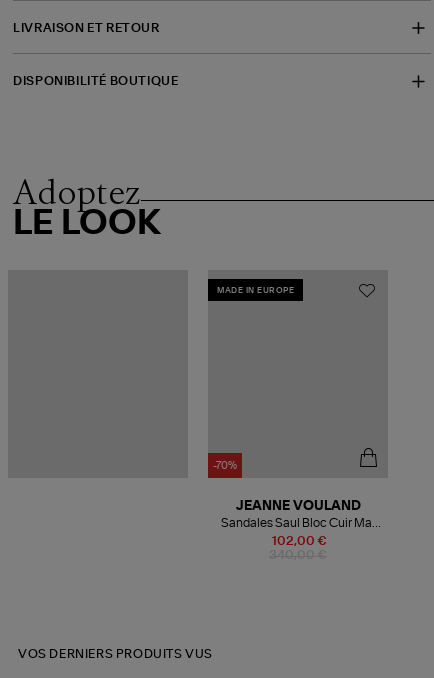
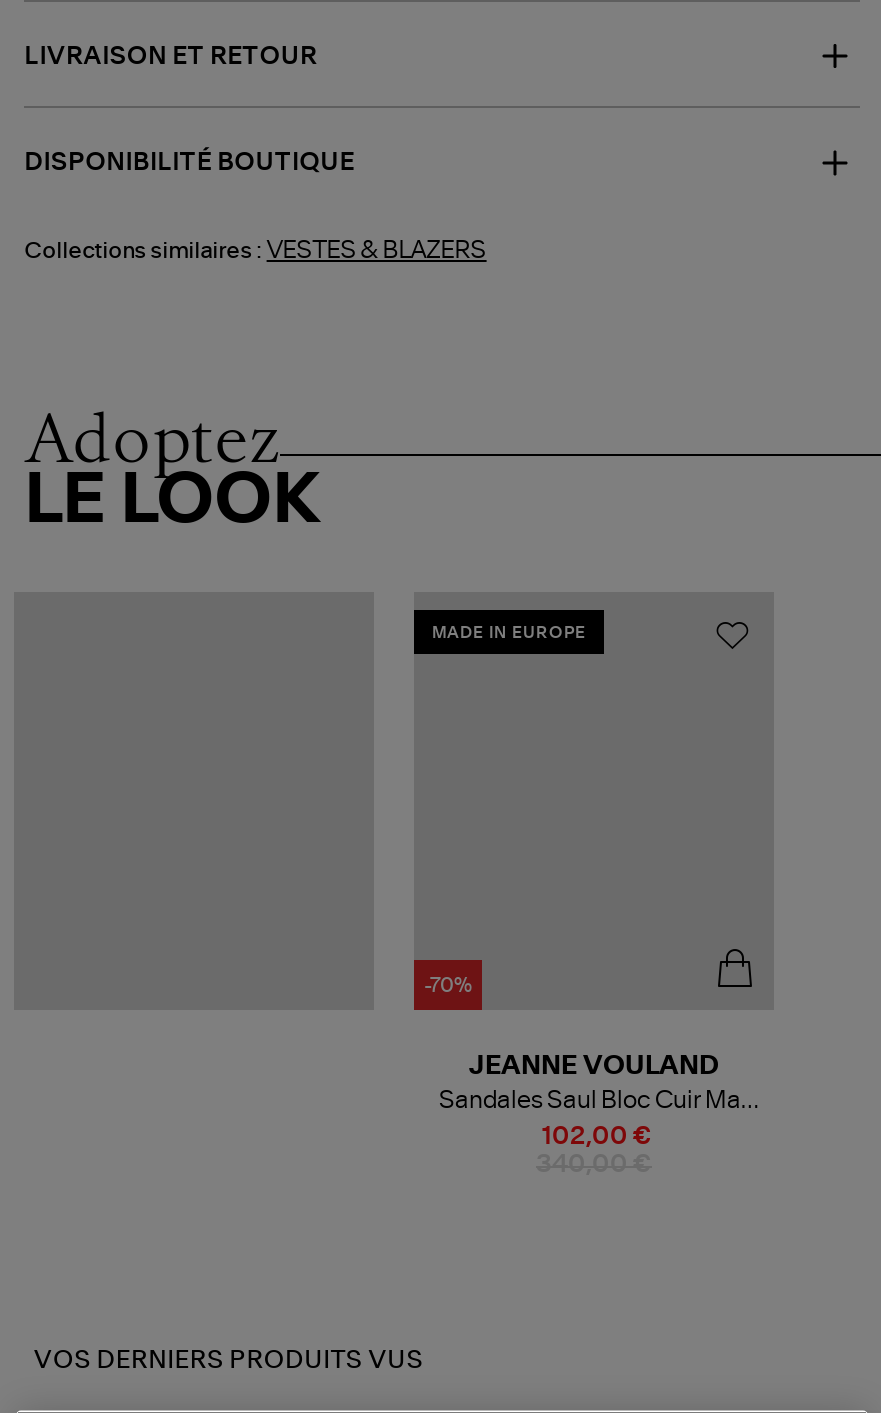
none -> [25,237,487,261] Collections similaires : VESTES & BLAZERS

